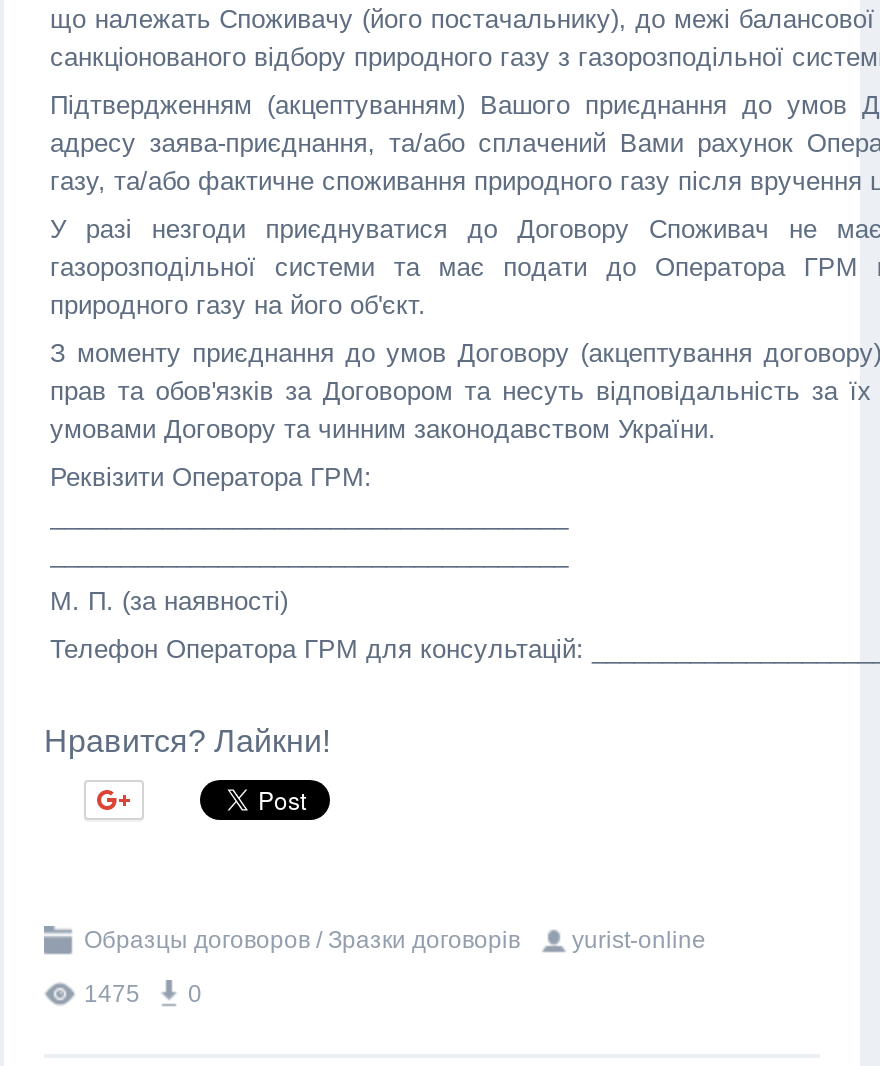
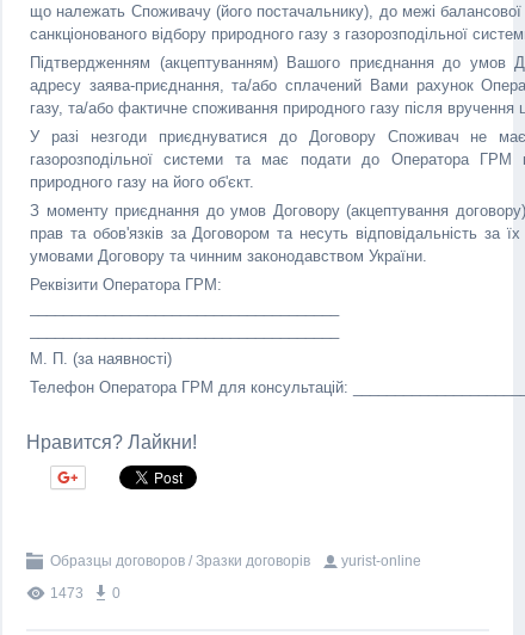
[84,980,202,1008] 1475 0 -> [50,585,121,602] 1473 0

